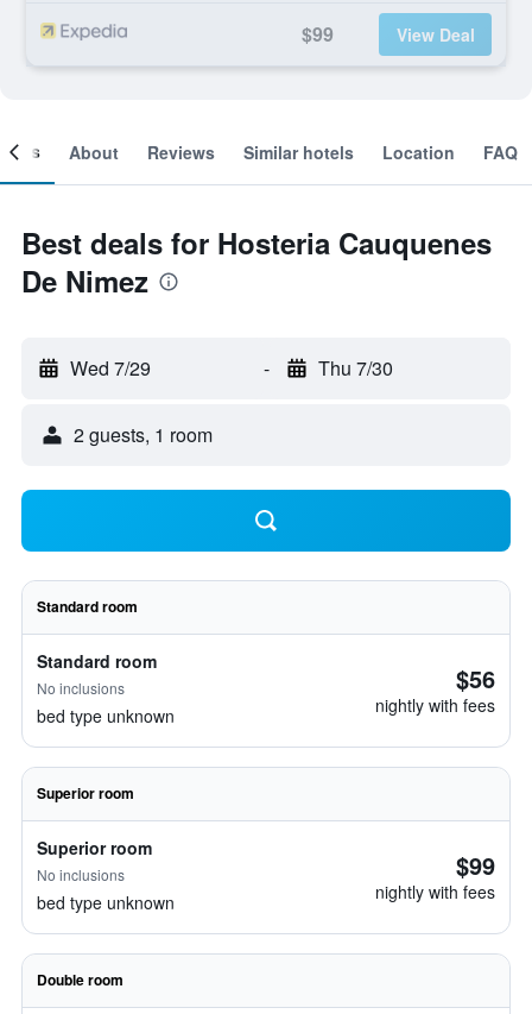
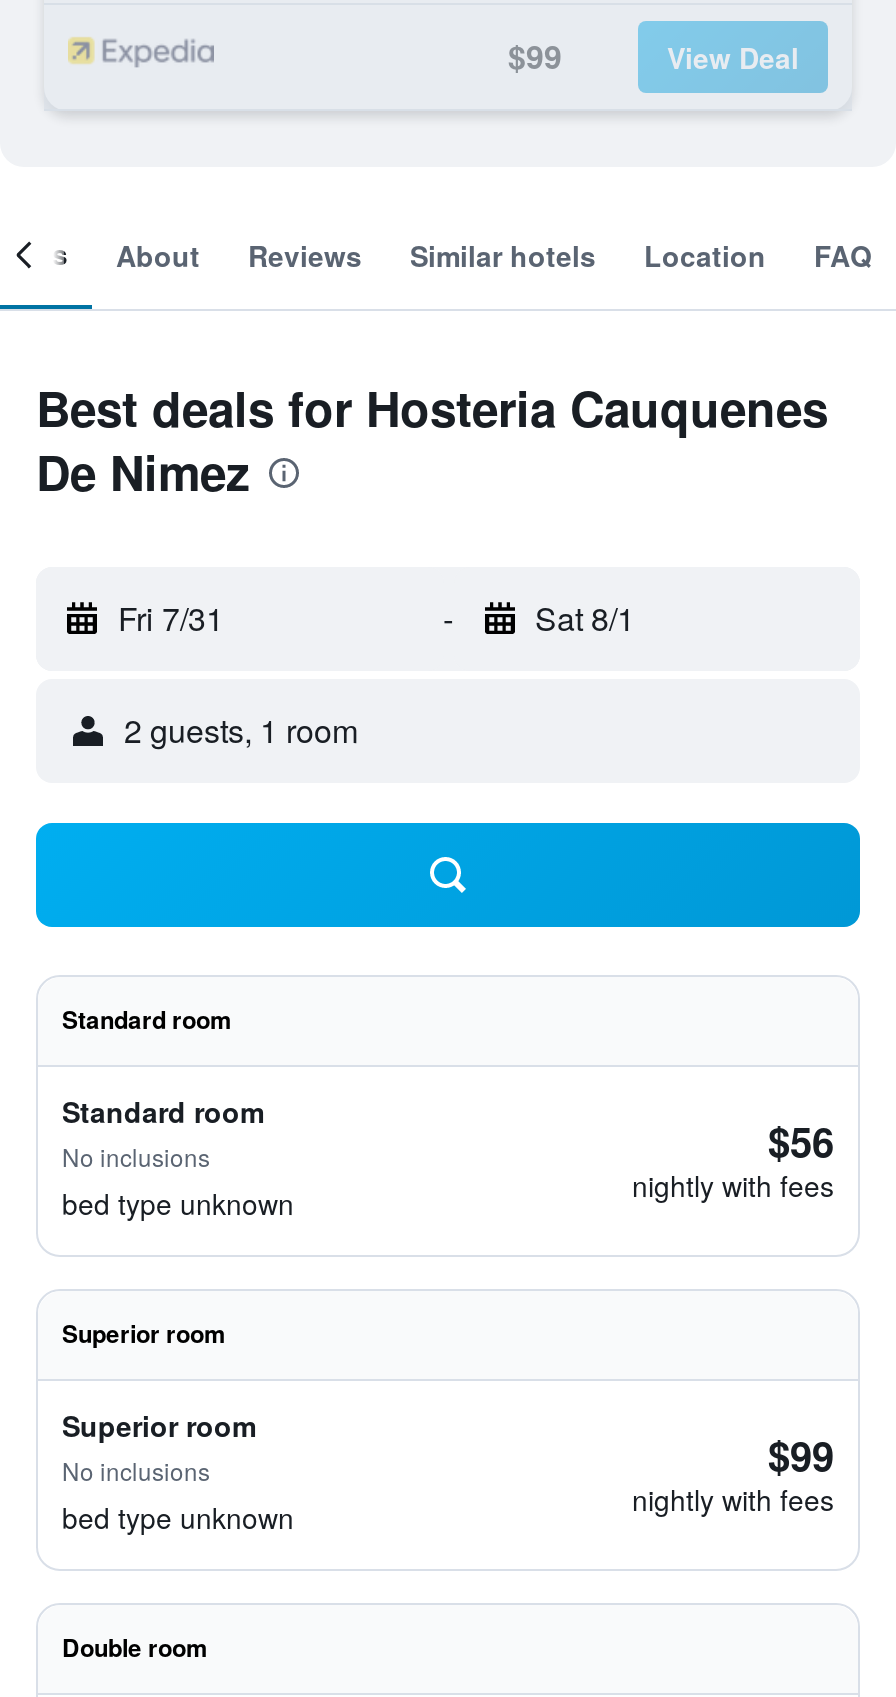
[70,354,151,382] Wed 7/29 -> [118,595,224,641] Fri 7/31
[318,354,392,382] Thu 7/30 -> [535,595,635,641] Sat 8/1

